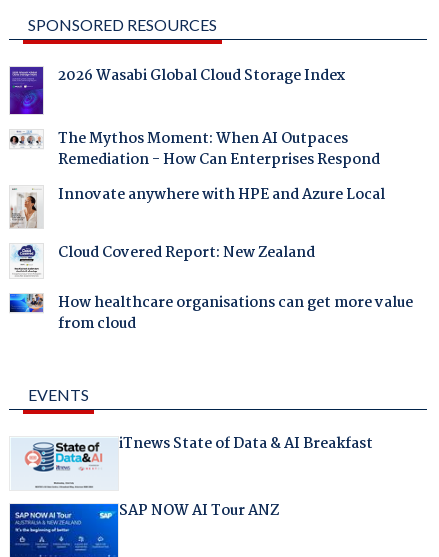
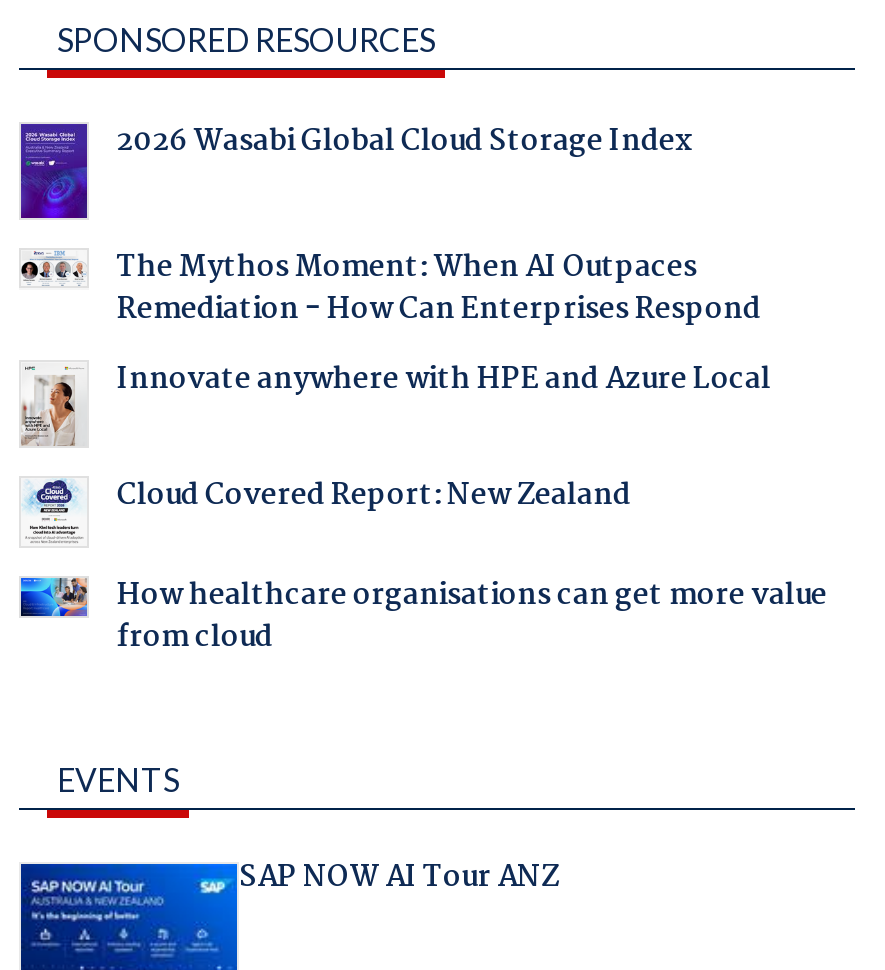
[11,432,373,489] [image] | iTnews State of Data & AI Breakfast -> none

